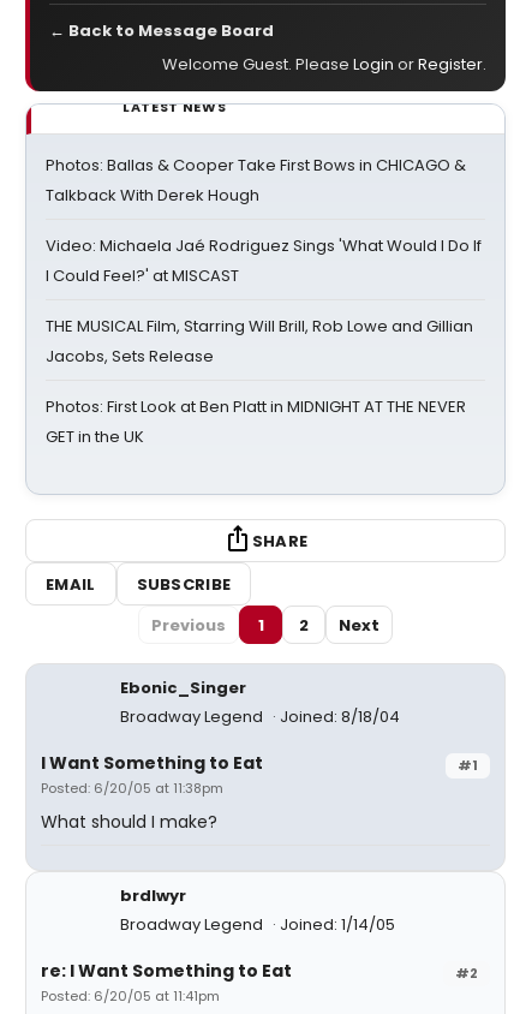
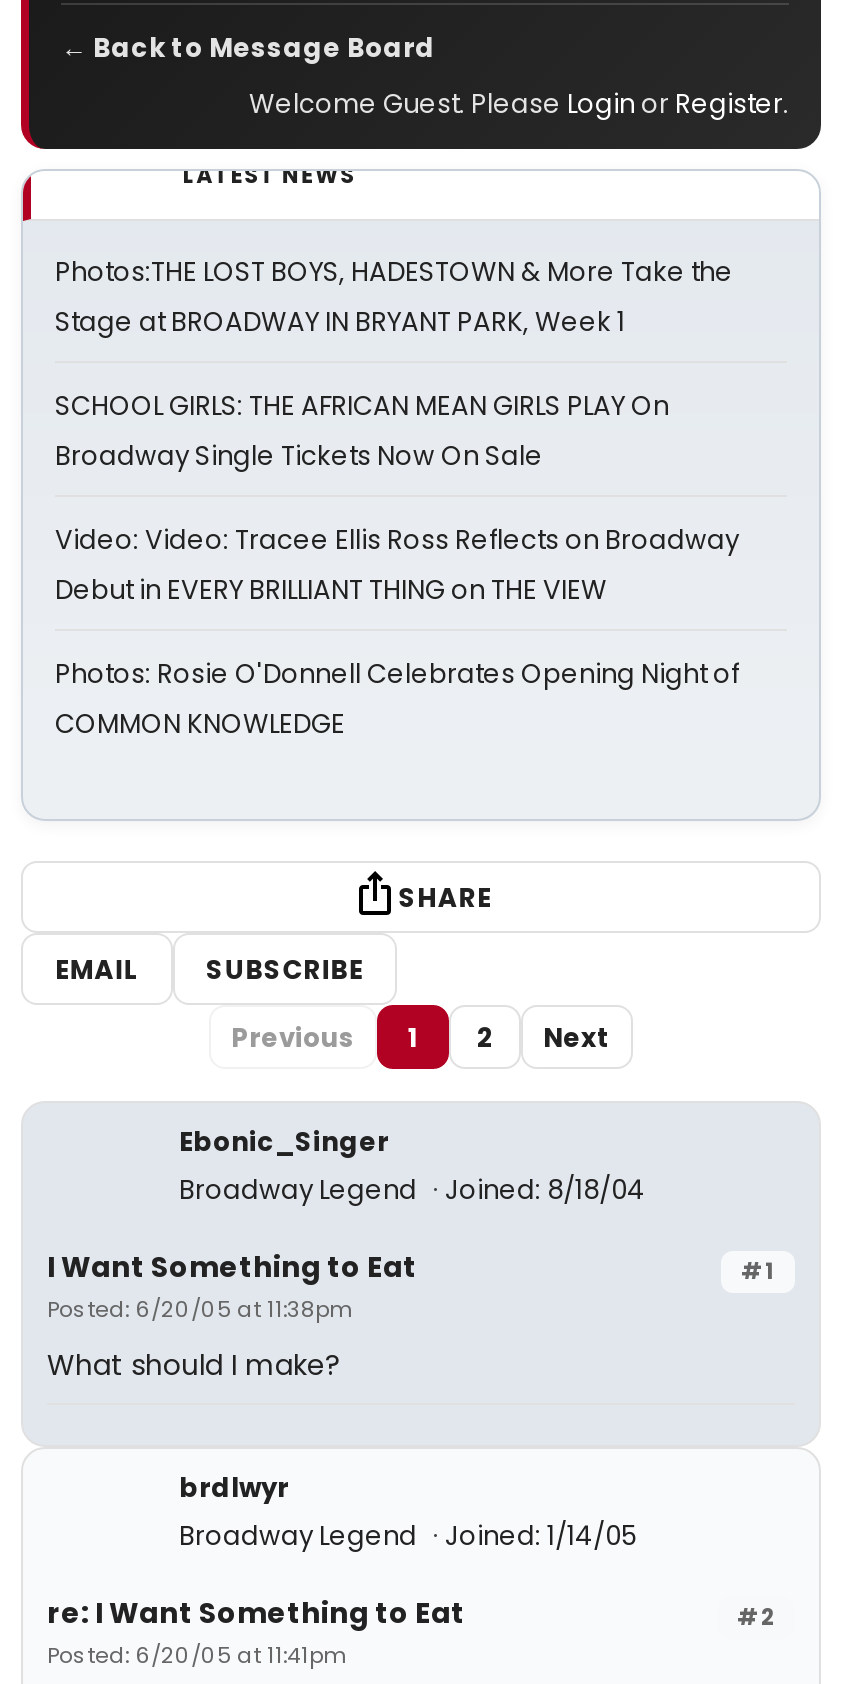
[46,154,466,207] Photos: Ballas & Cooper Take First Bows in CHICAGO & | Talkback With Derek Hough -> [55,253,733,341] Photos:THE LOST BOYS, HADESTOWN & More Take the | Stage at BROADWAY IN BRYANT PARK, Week 1
[46,234,482,287] Video: Michaela Jaé Rodriguez Sings 'What Would I Do If | I Could Feel?' at MISCAST -> [55,387,669,475] SCHOOL GIRLS: THE AFRICAN MEAN GIRLS PLAY On | Broadway Single Tickets Now On Sale
[46,315,473,368] THE MUSICAL Film, Starring Will Brill, Rob Lowe and Gillian | Jacobs, Sets Release -> [55,521,739,609] Video: Video: Tracee Ellis Ross Reflects on Broadway | Debut in EVERY BRILLIANT THING on THE VIEW
[46,395,466,448] Photos: First Look at Ben Platt in MIDNIGHT AT THE NEVER | GET in the UK -> [55,655,739,743] Photos: Rosie O'Donnell Celebrates Opening Night of | COMMON KNOWLEDGE

